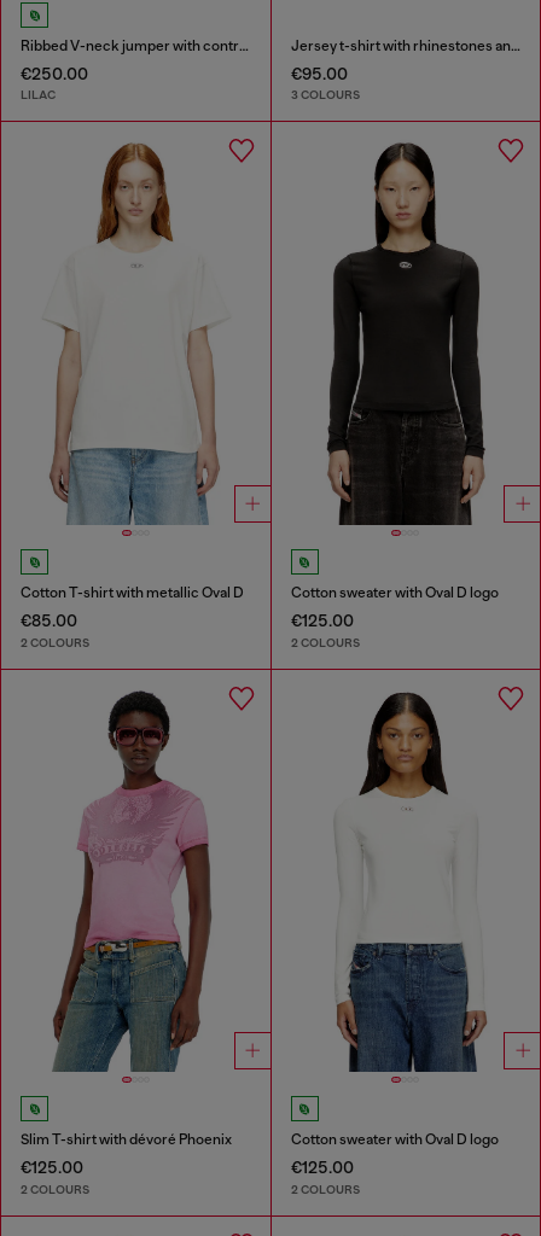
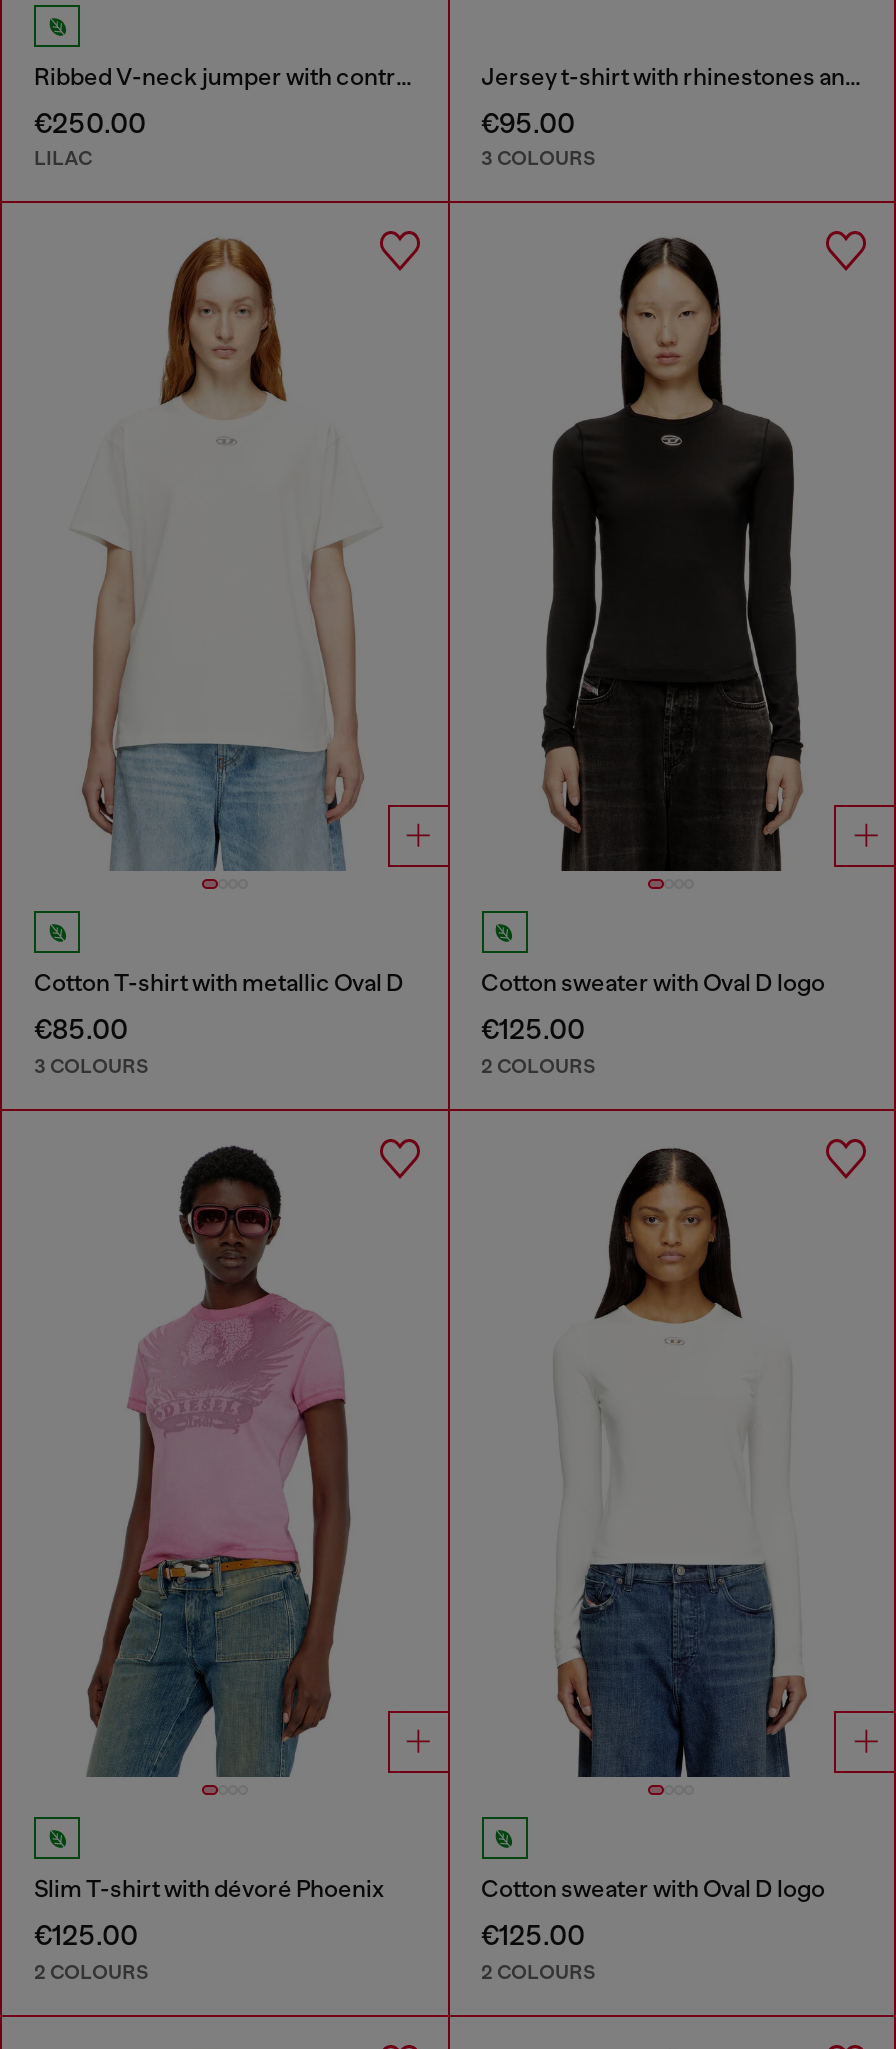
[21,634,89,650] 2 COLOURS -> [34,1052,148,1078] 3 COLOURS

